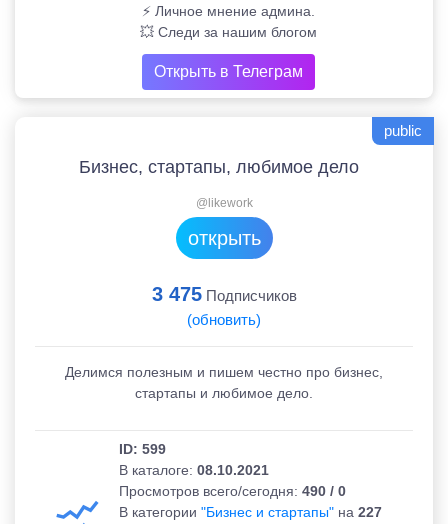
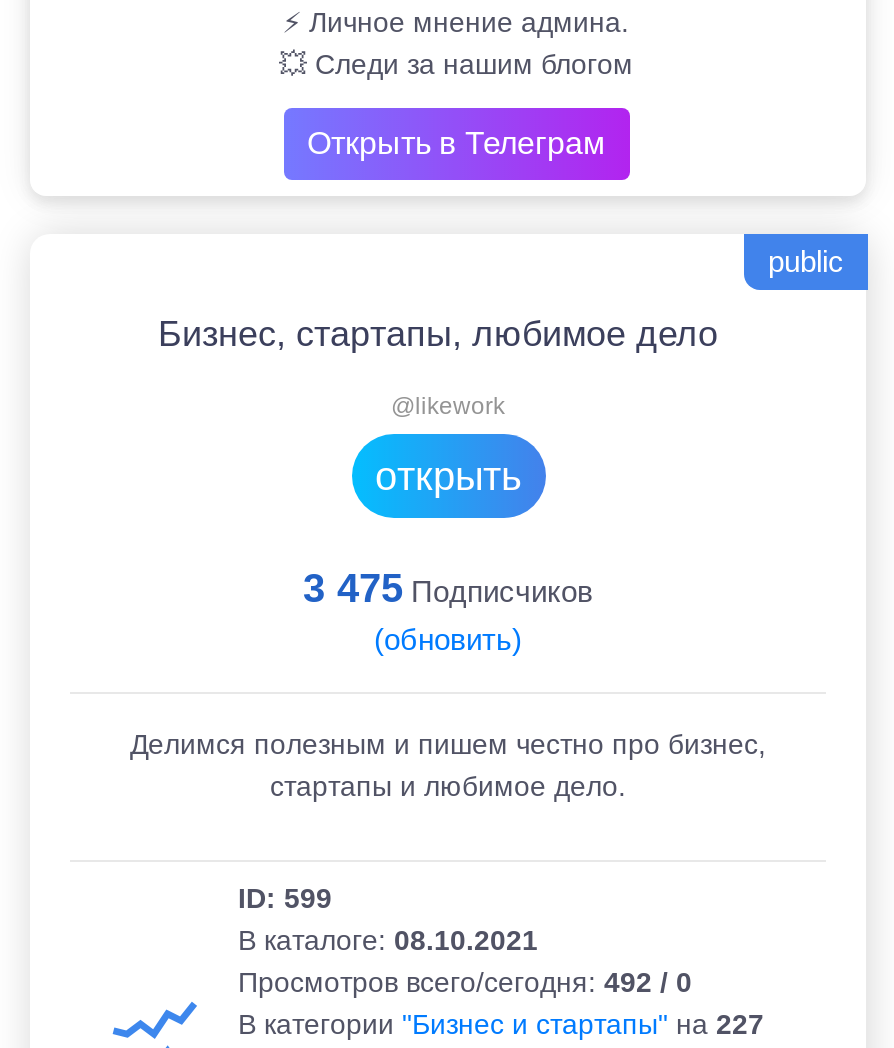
[119,483,346,499] Просмотров всего/сегодня: 490 / 0 -> [238,966,692,998] Просмотров всего/сегодня: 492 / 0

